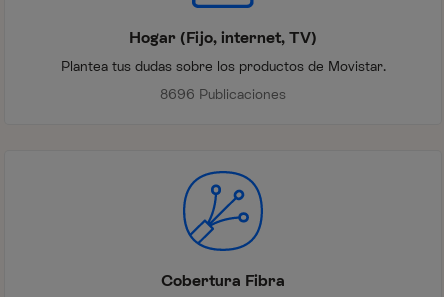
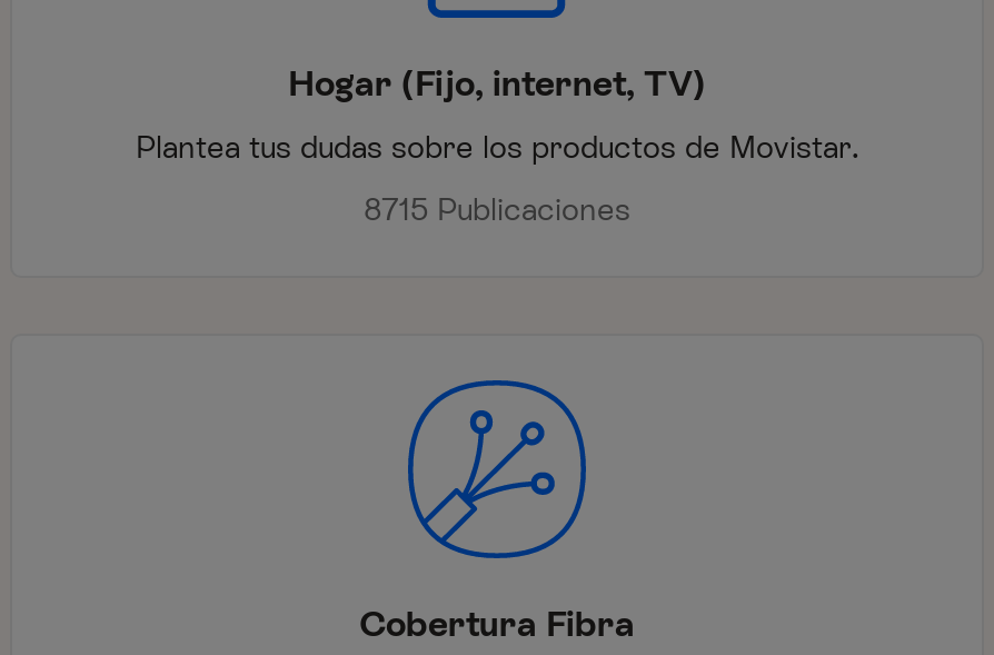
[160,86,286,103] 8696 Publicaciones -> [364,191,630,229] 8715 Publicaciones

